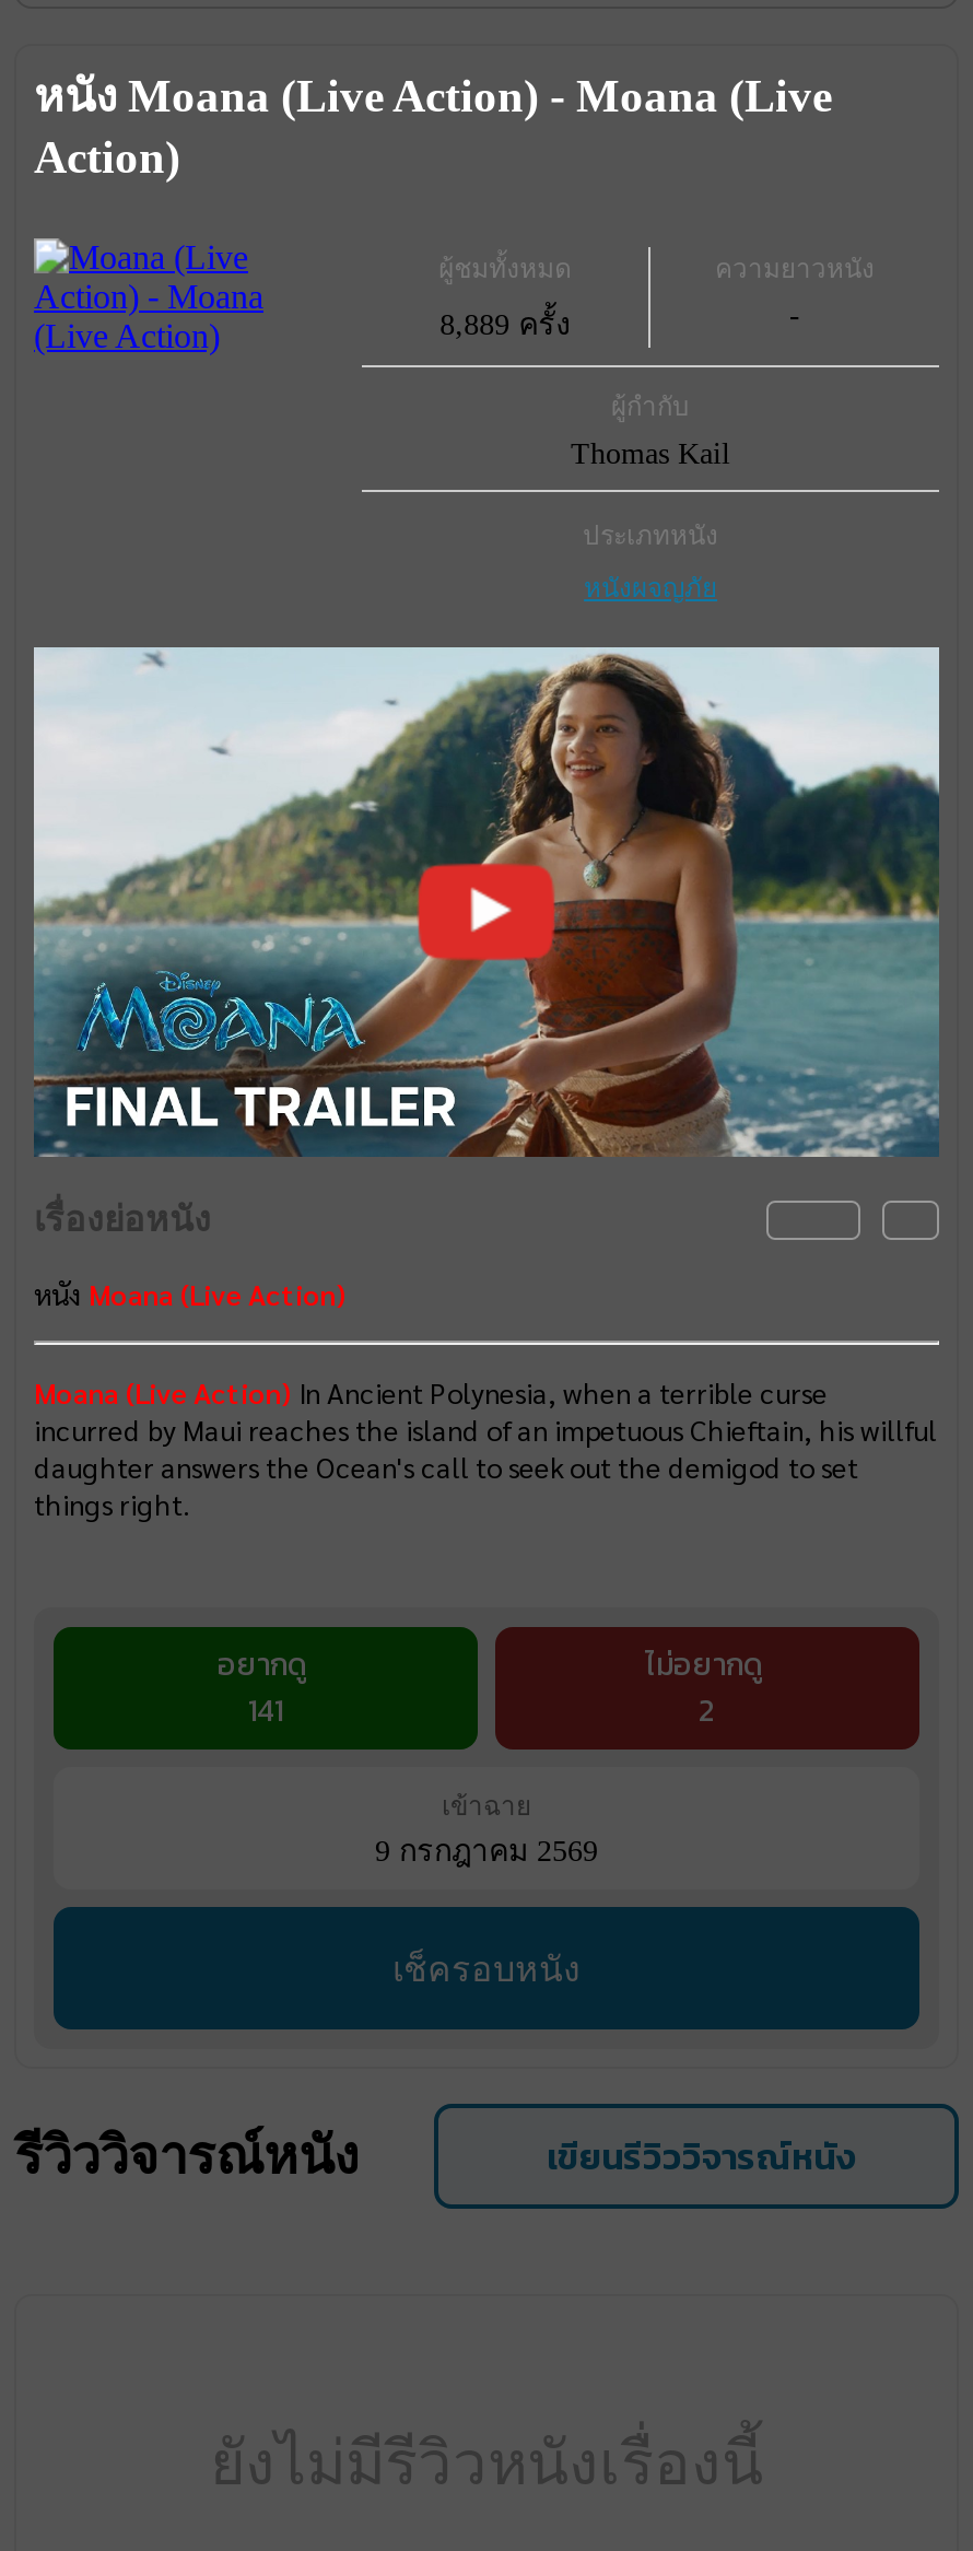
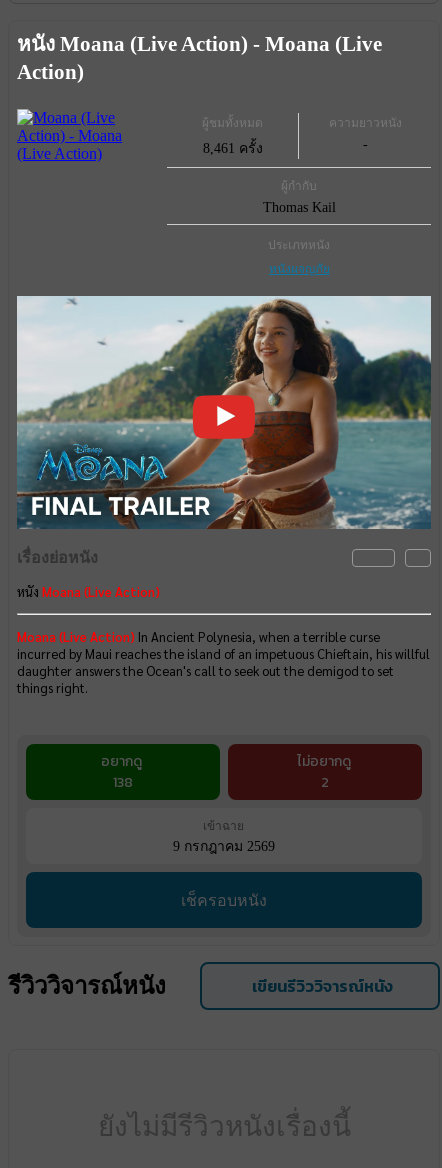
[440,309,571,342] 8,889 ครั้ง -> [203,141,263,156] 8,461 ครั้ง
[248,1689,283,1735] 141 -> [113,772,133,793] 138

